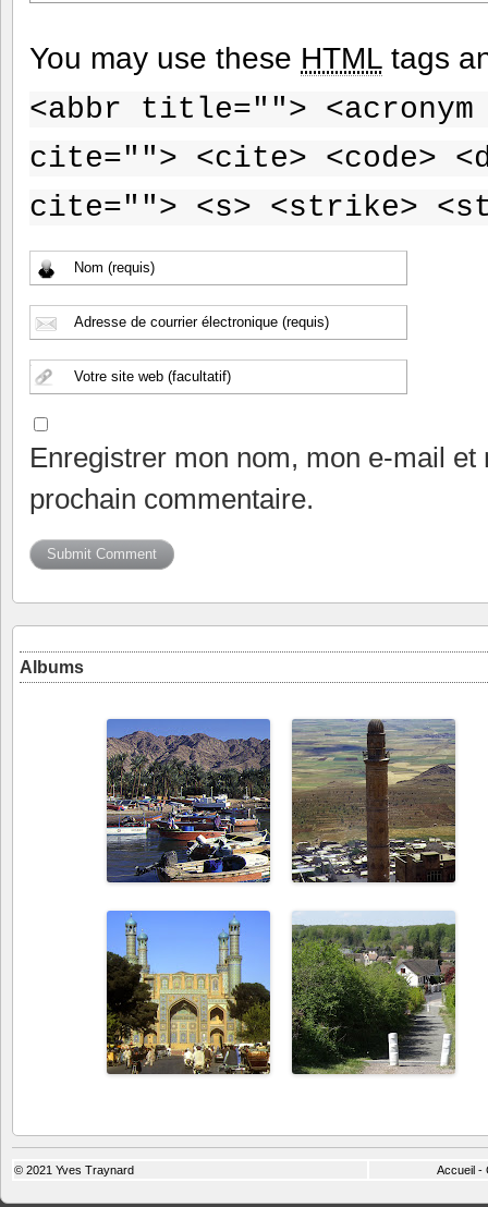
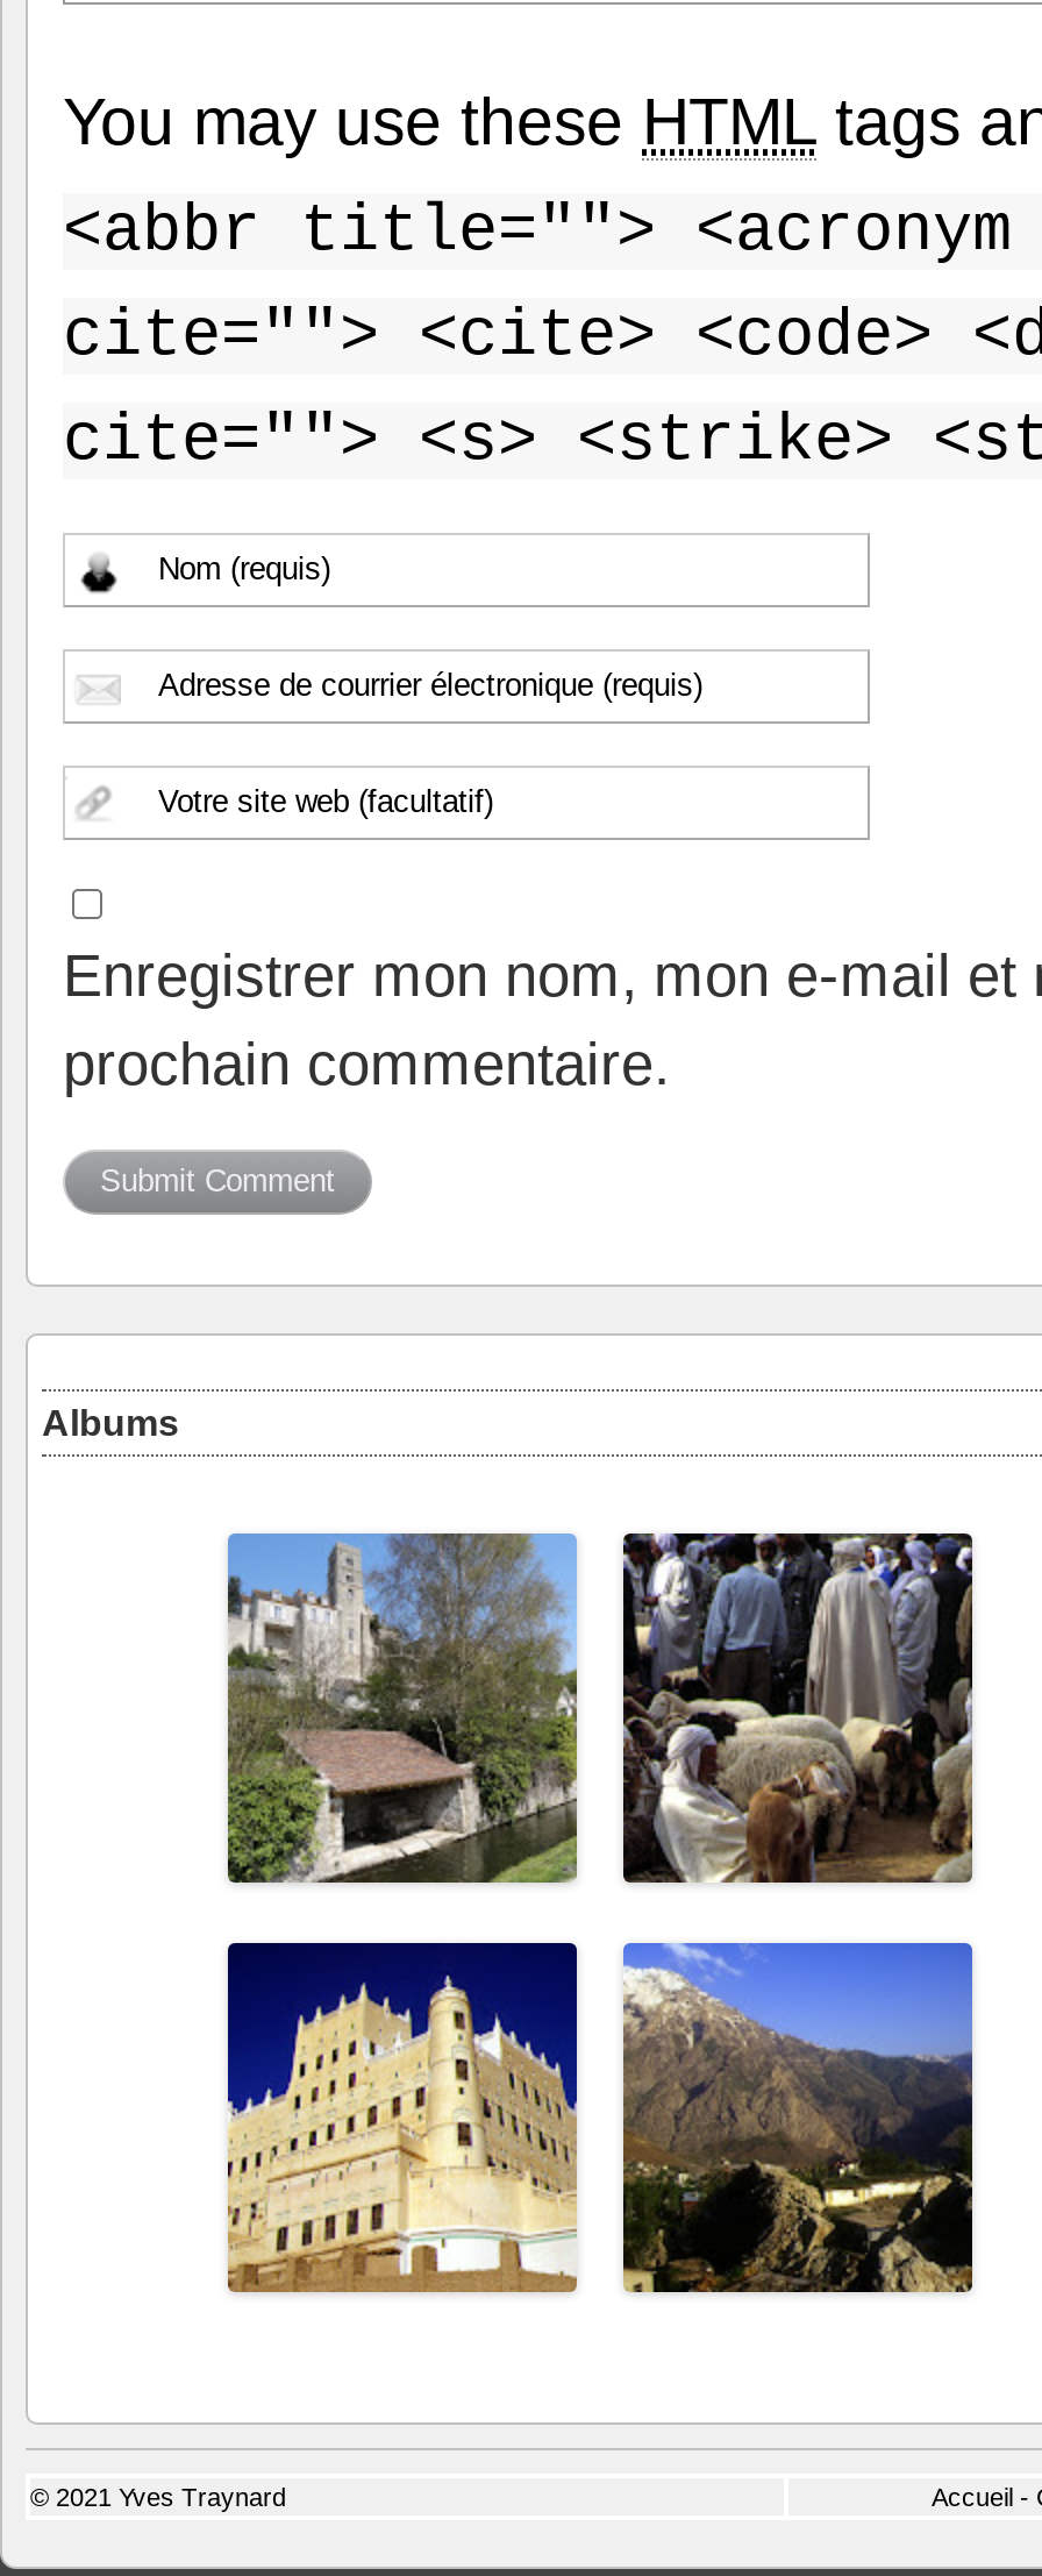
[106,718,271,883] [image] -> [226,1531,577,1885] [image]
[291,718,456,883] [image] -> [621,1533,975,1885] [image]
[106,910,271,1075] [image] -> [226,1941,579,2294] [image]
[291,911,456,1075] [image] -> [621,1943,975,2294] [image]

